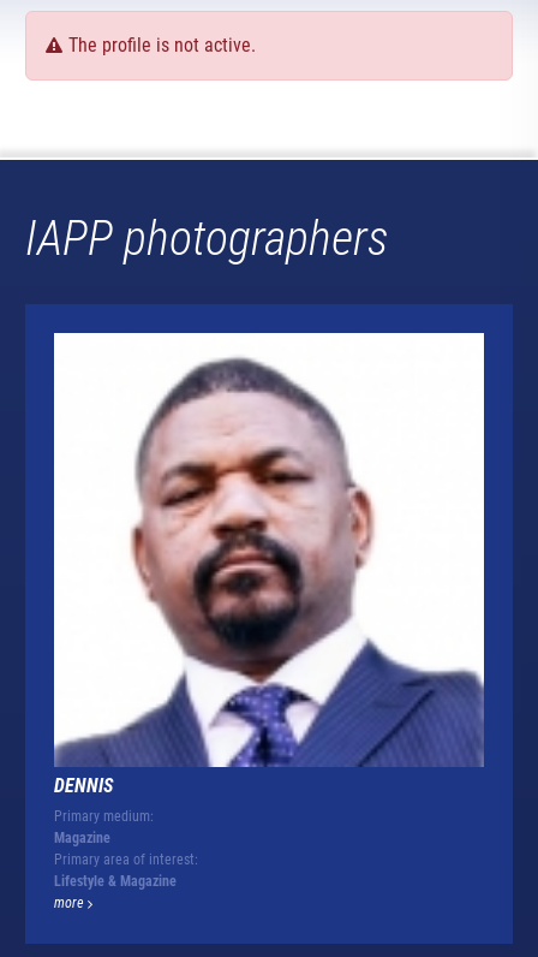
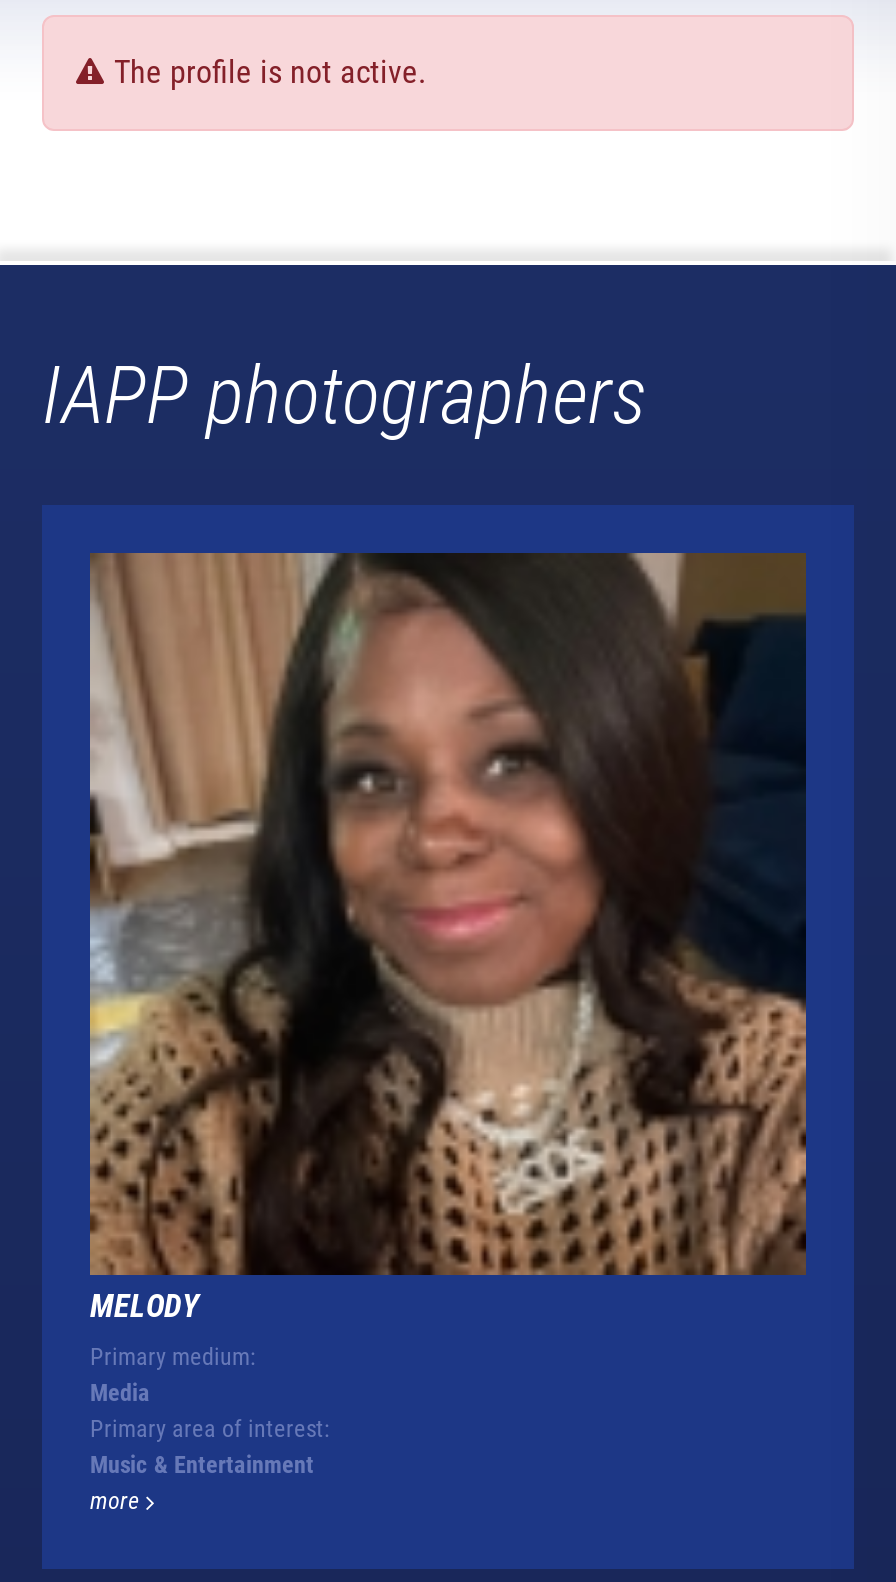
[53,332,485,798] [image] | DENNIS -> [88,551,808,1324] [image] | MELODY
[54,830,110,847] Magazine -> [90,1378,150,1406] Media
[54,873,177,890] Lifestyle & Magazine -> [90,1450,314,1478] Music & Entertainment

